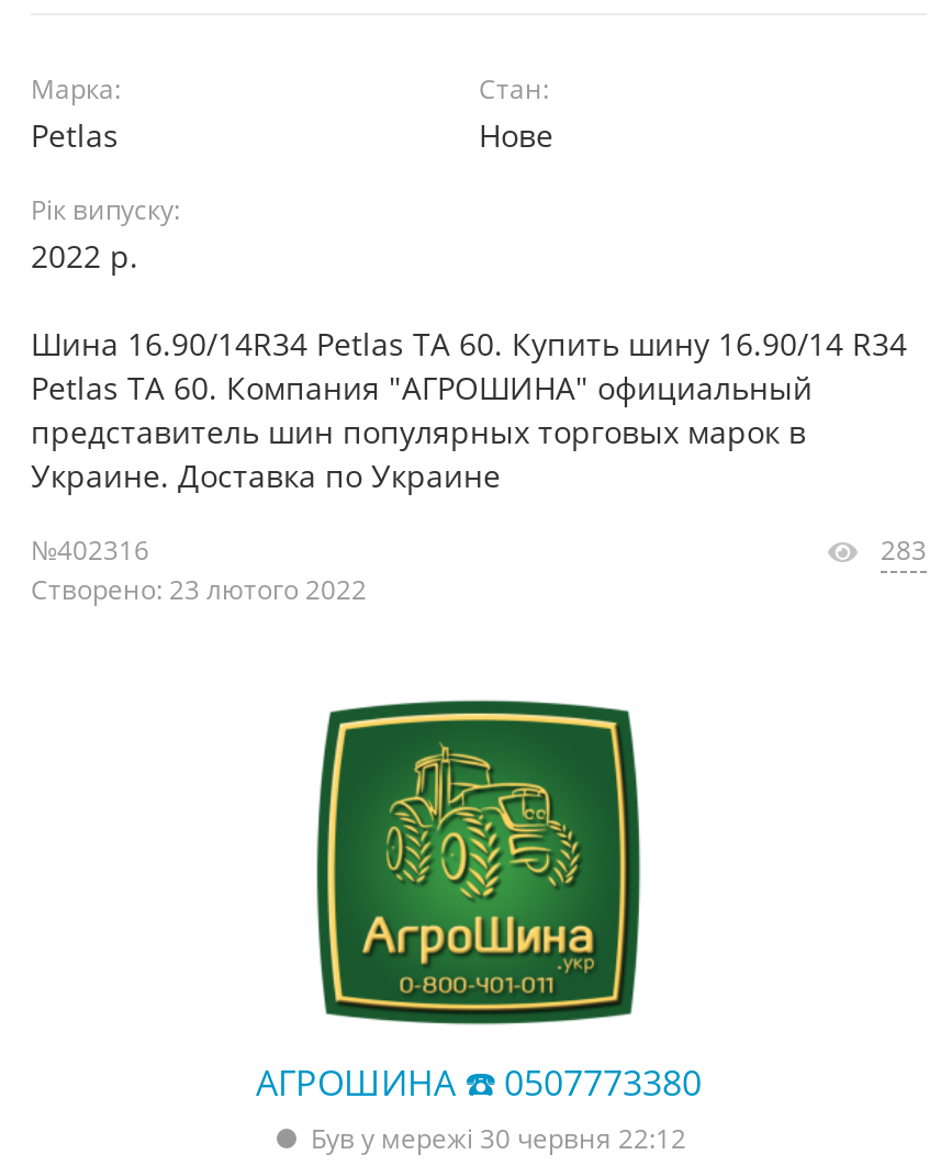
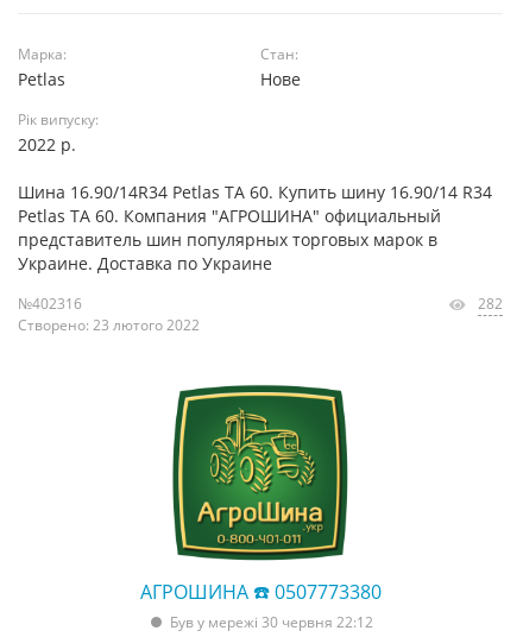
[881,531,927,569] 283 -> [478,294,503,314] 282

